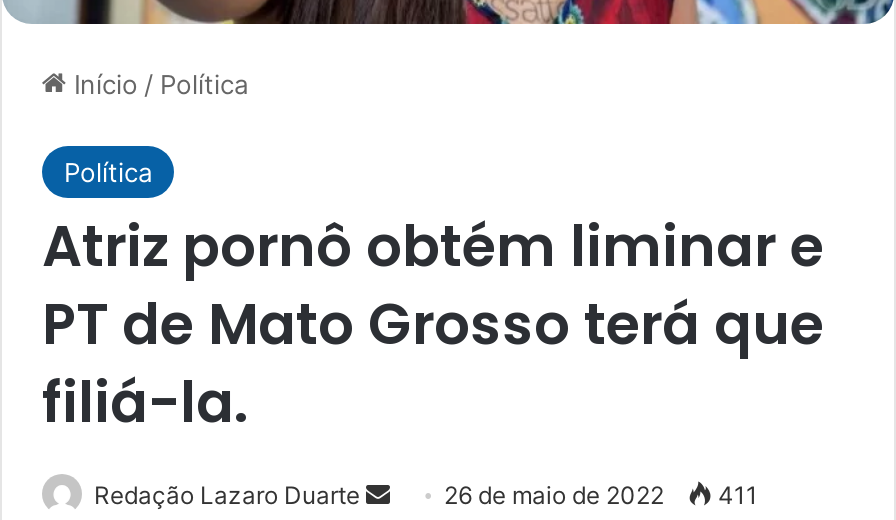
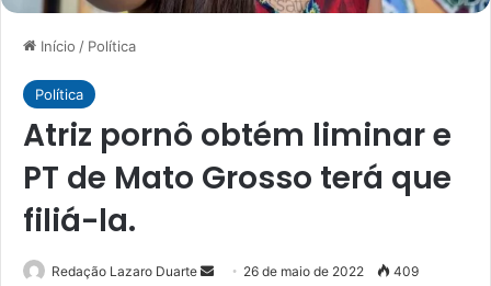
[712,481,758,511] 411 -> [390,263,419,280] 409

